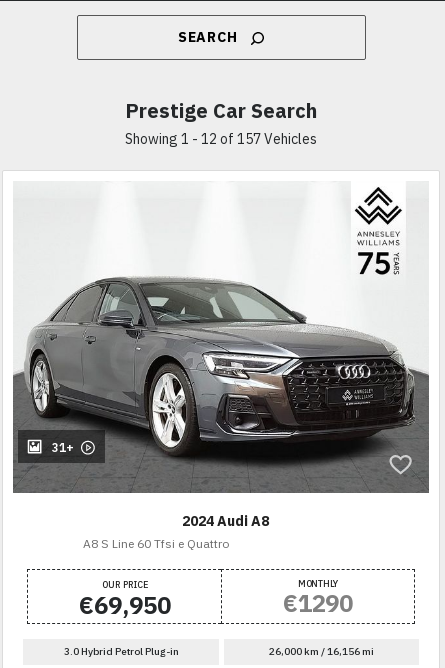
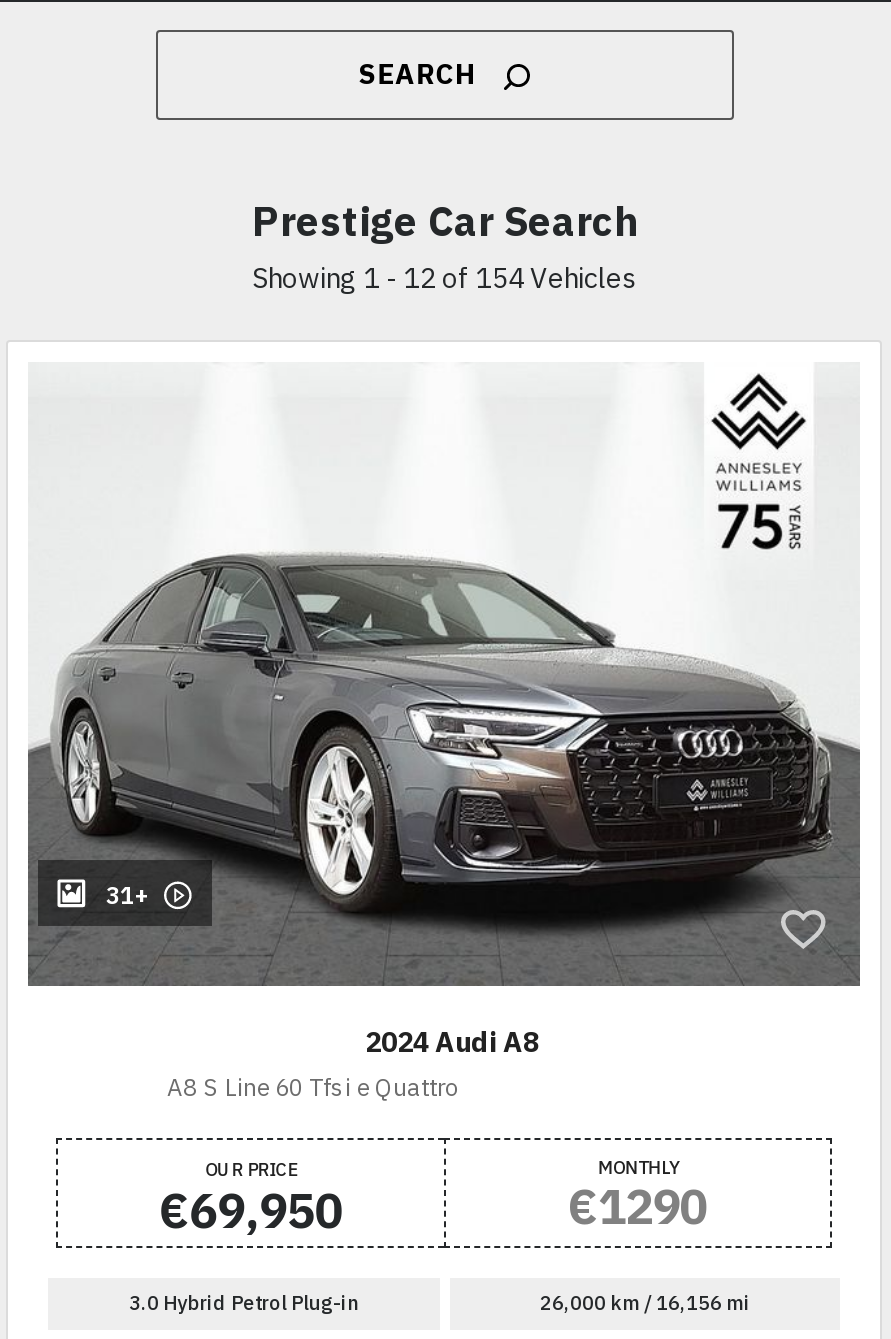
[125,130,317,148] Showing 1 - 12 of 157 Vehicles -> [252,260,636,296] Showing 1 - 12 of 154 Vehicles

